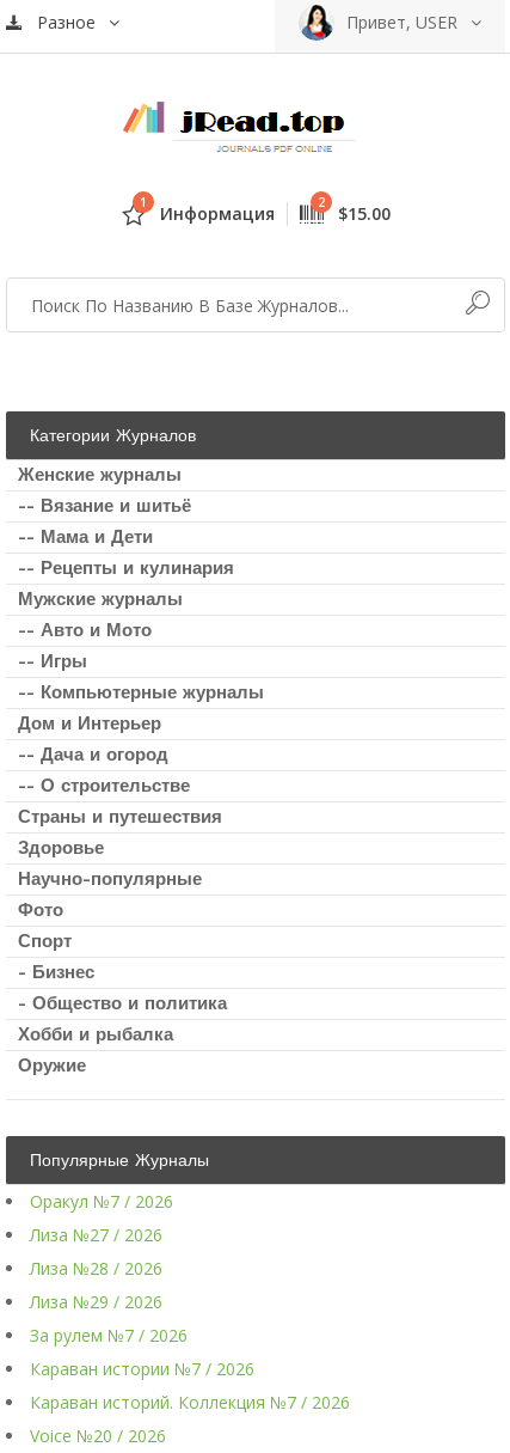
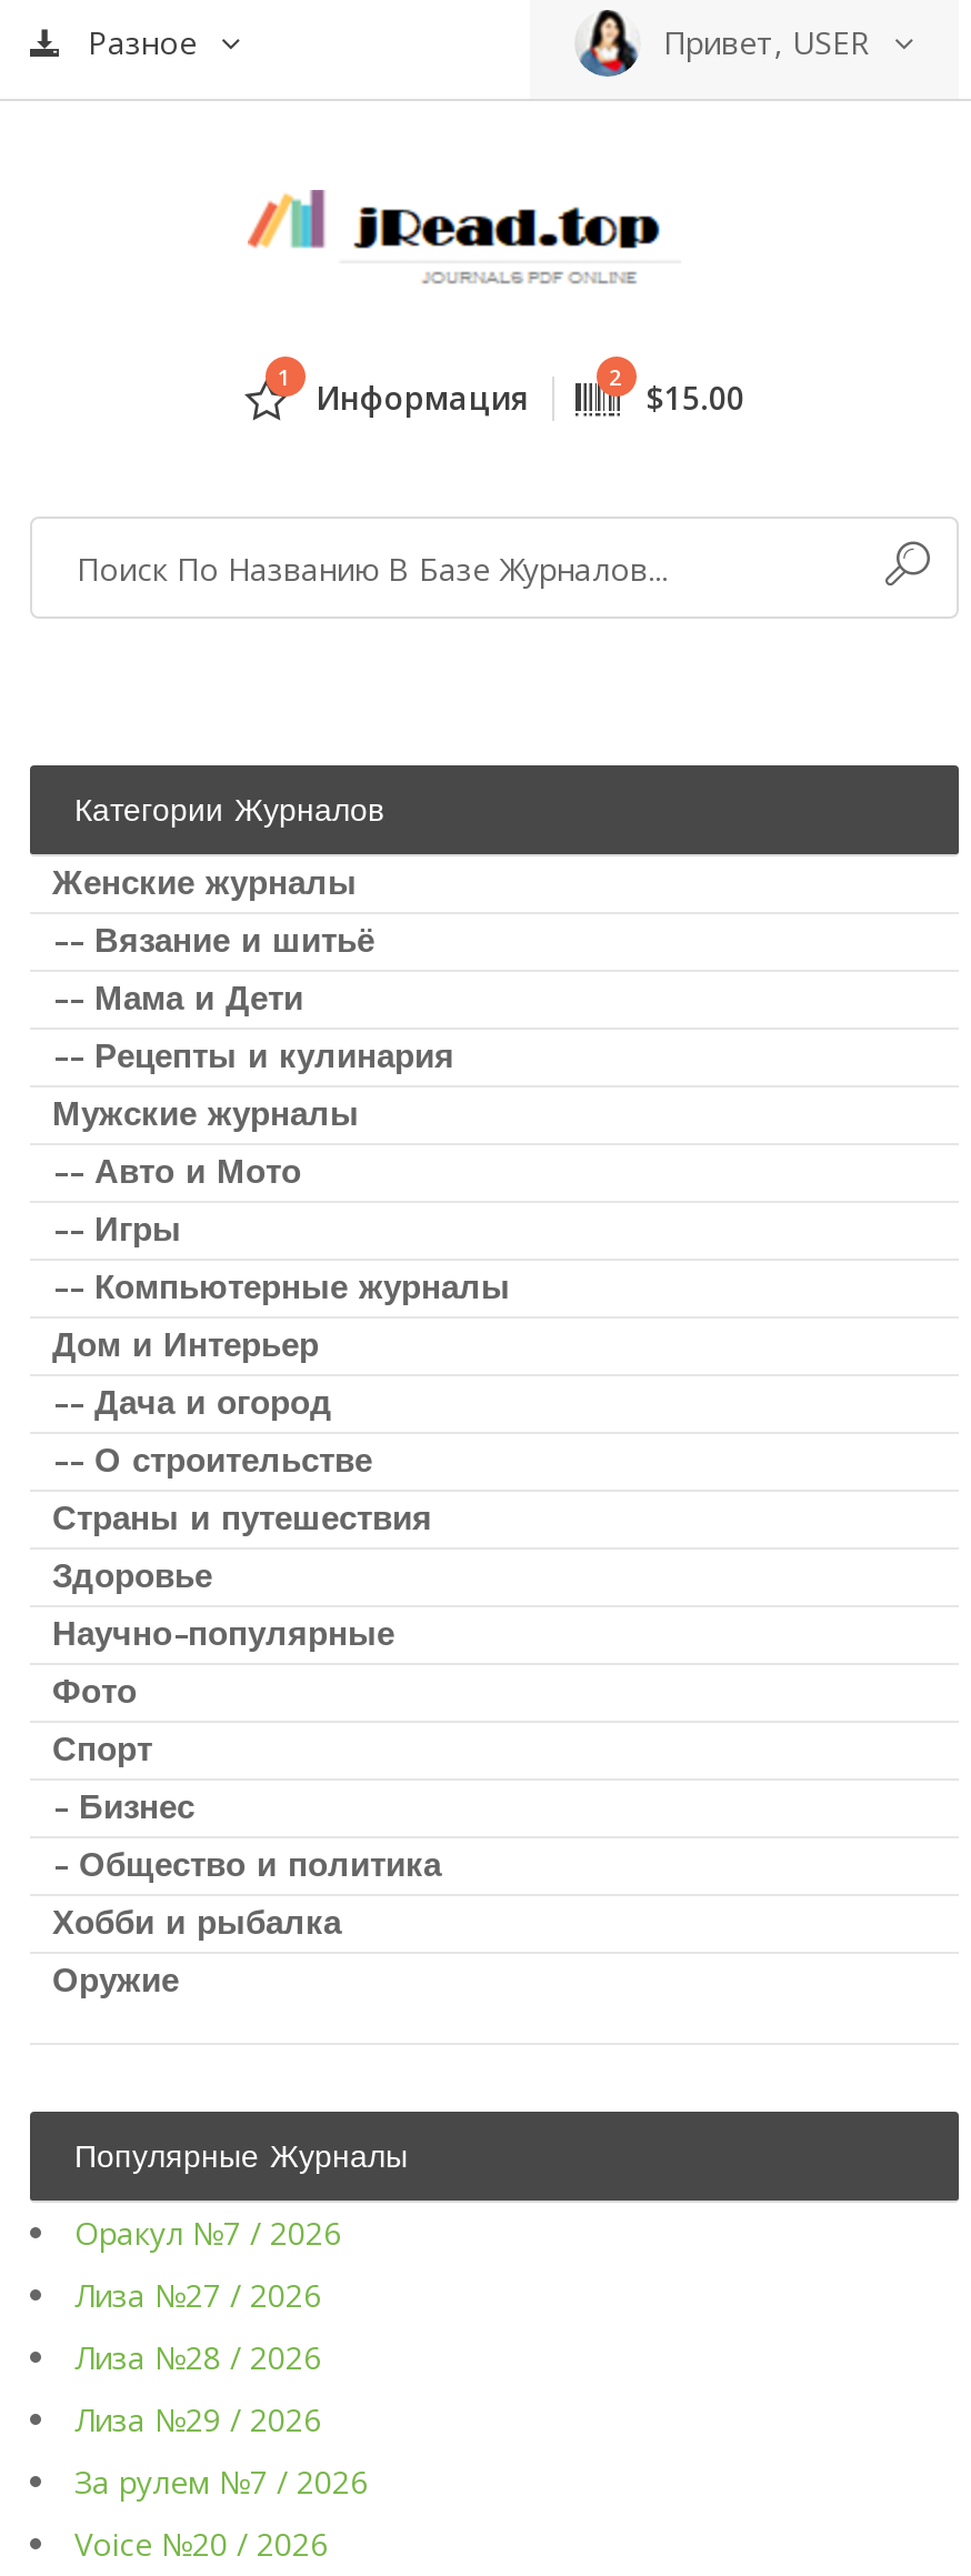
[30,1358,350,1414] Караван истории №7 / 2026 | Караван историй. Коллекция №7 / 2026 -> none

